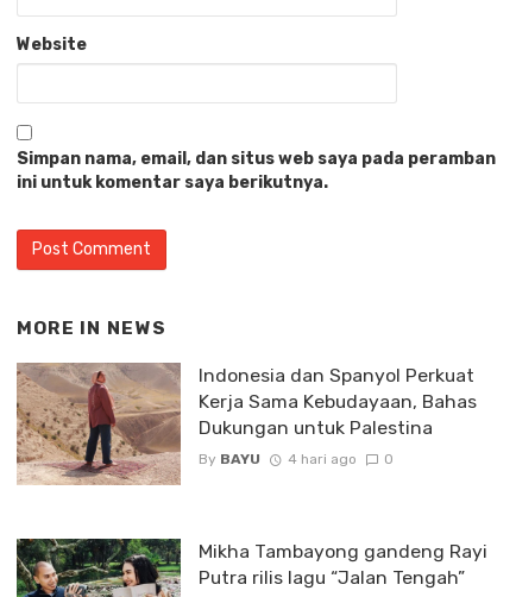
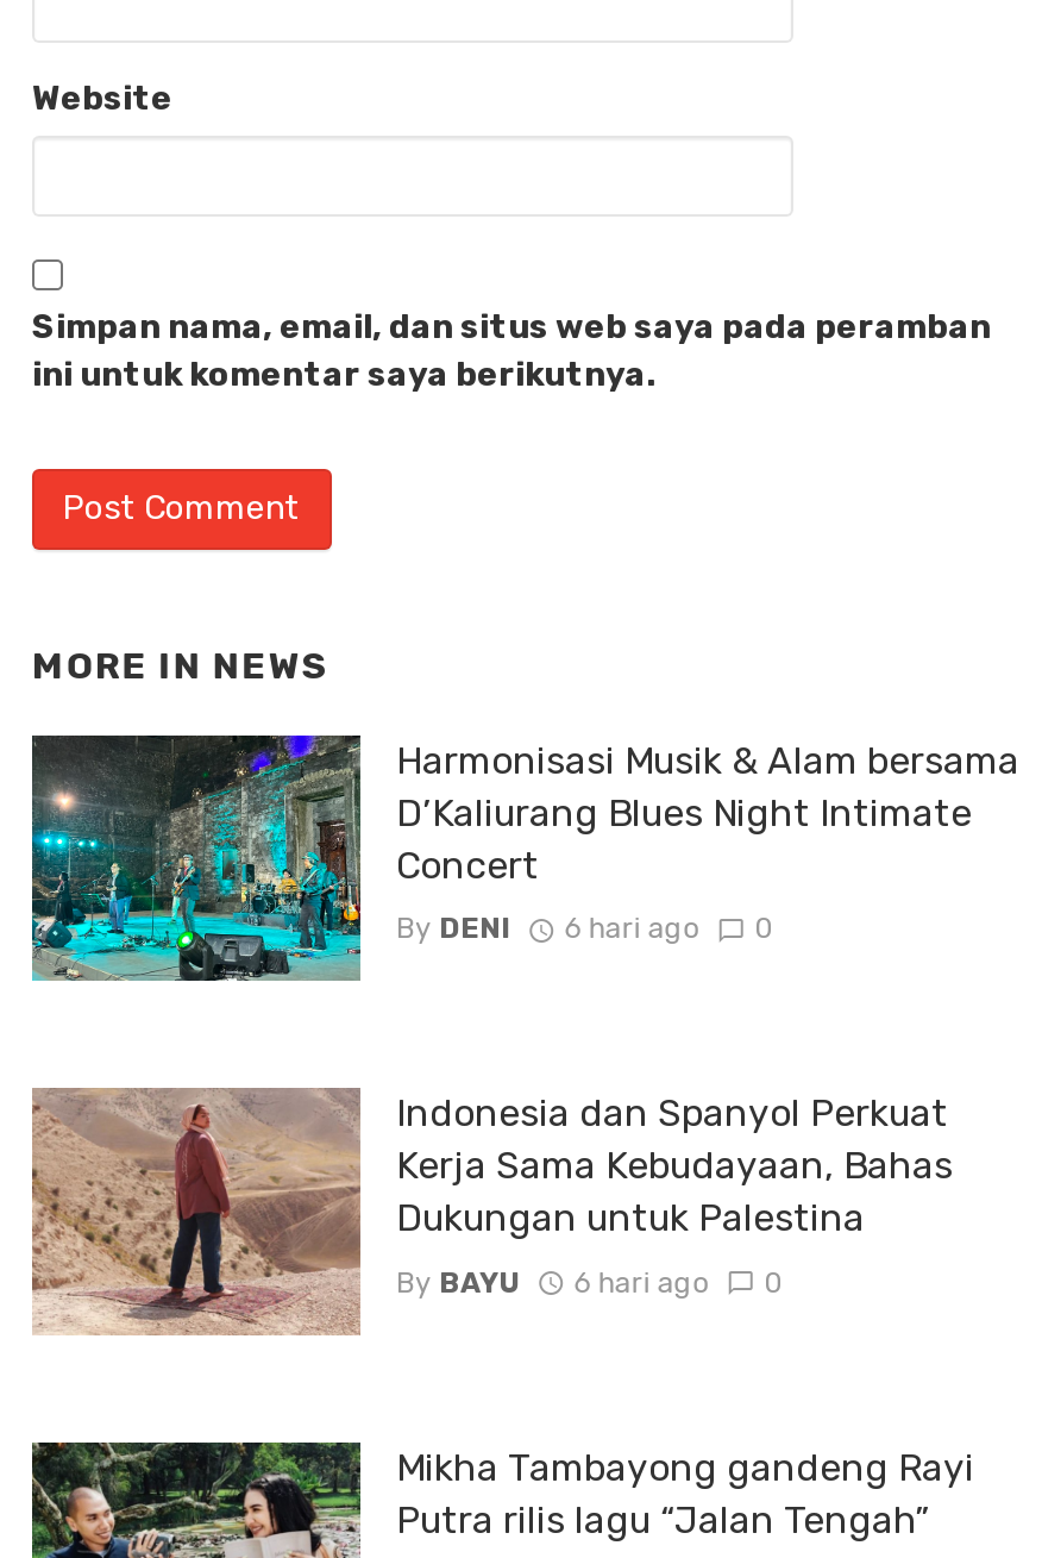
none -> [30,733,1019,983] [image] | Harmonisasi Musik & Alam bersama | D’Kaliurang Blues Night Intimate | Concert | By DENI | 6 hari ago | 0
[198,451,393,467] By BAYU 4 hari ago 0 -> [396,1265,783,1299] By BAYU 6 hari ago 0

